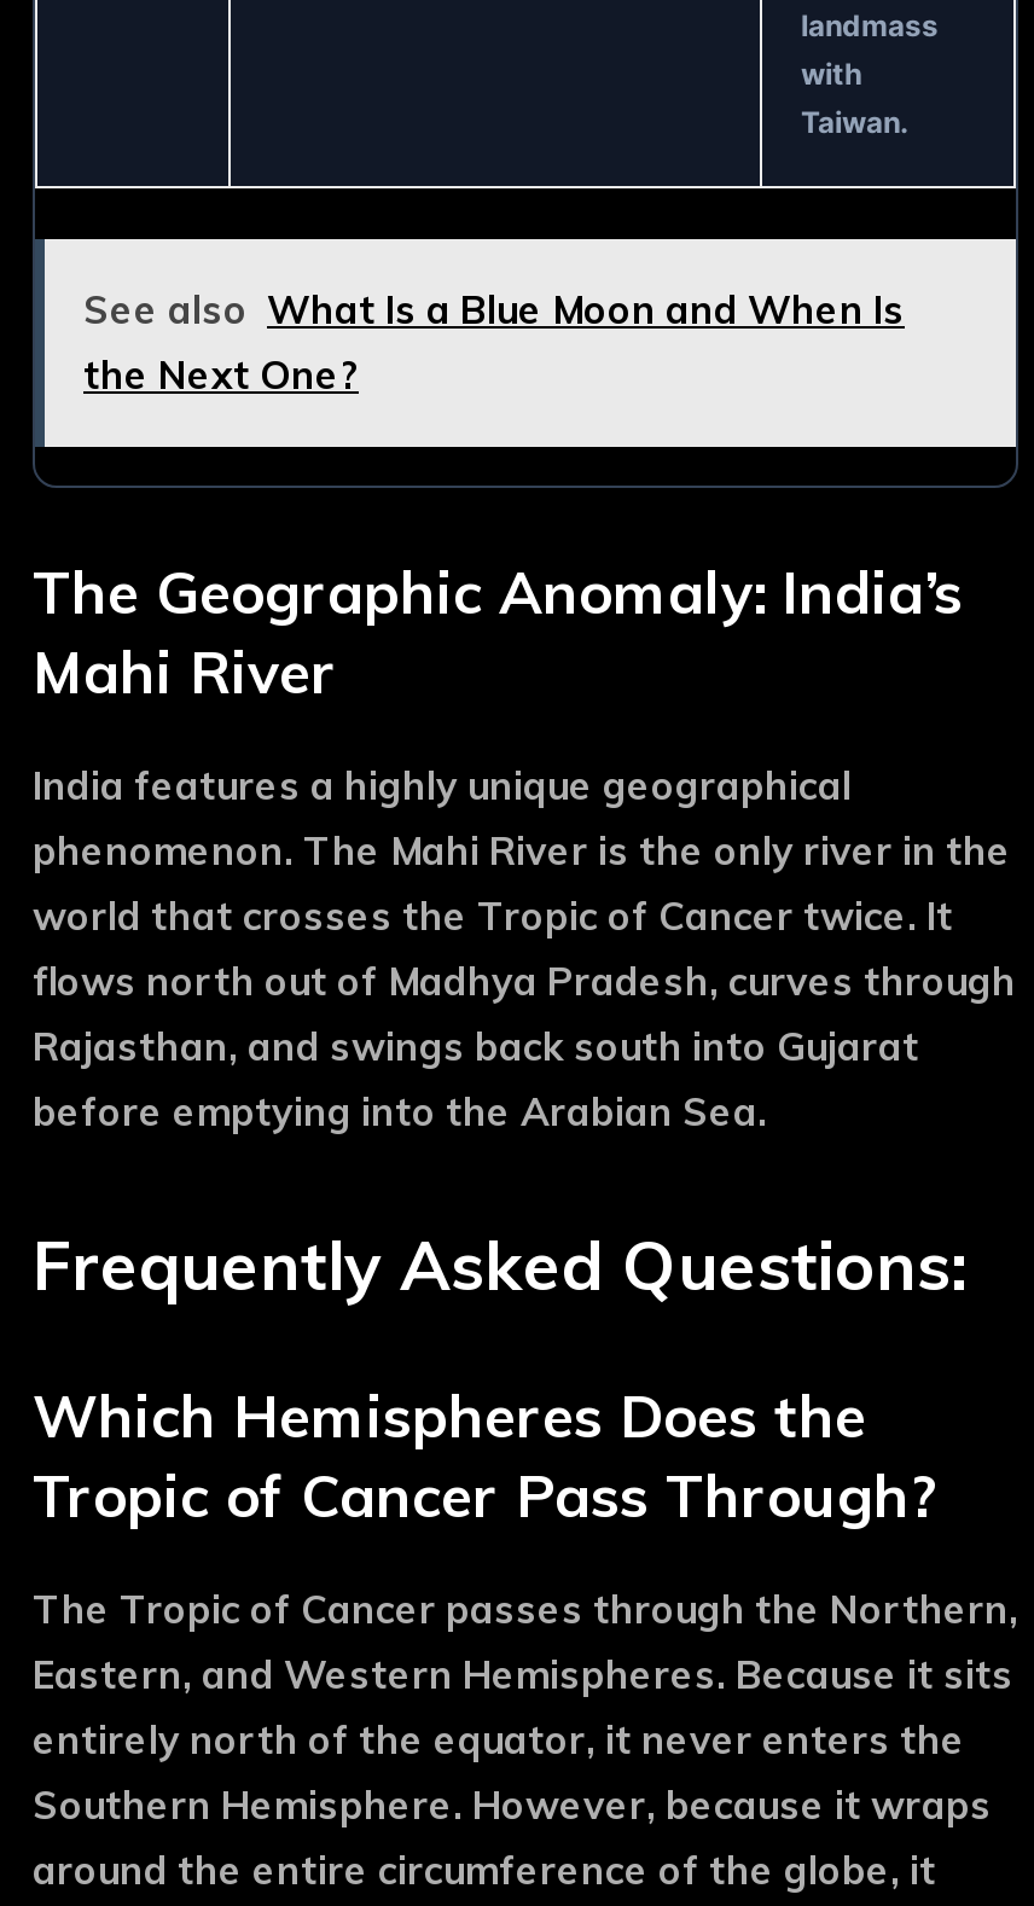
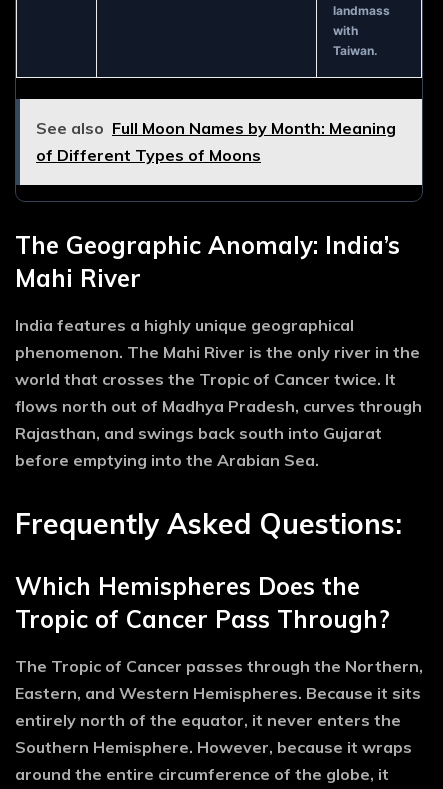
[83,285,905,399] See also What Is a Blue Moon and When Is | the Next One? -> [36,118,396,165] See also Full Moon Names by Month: Meaning | of Different Types of Moons

